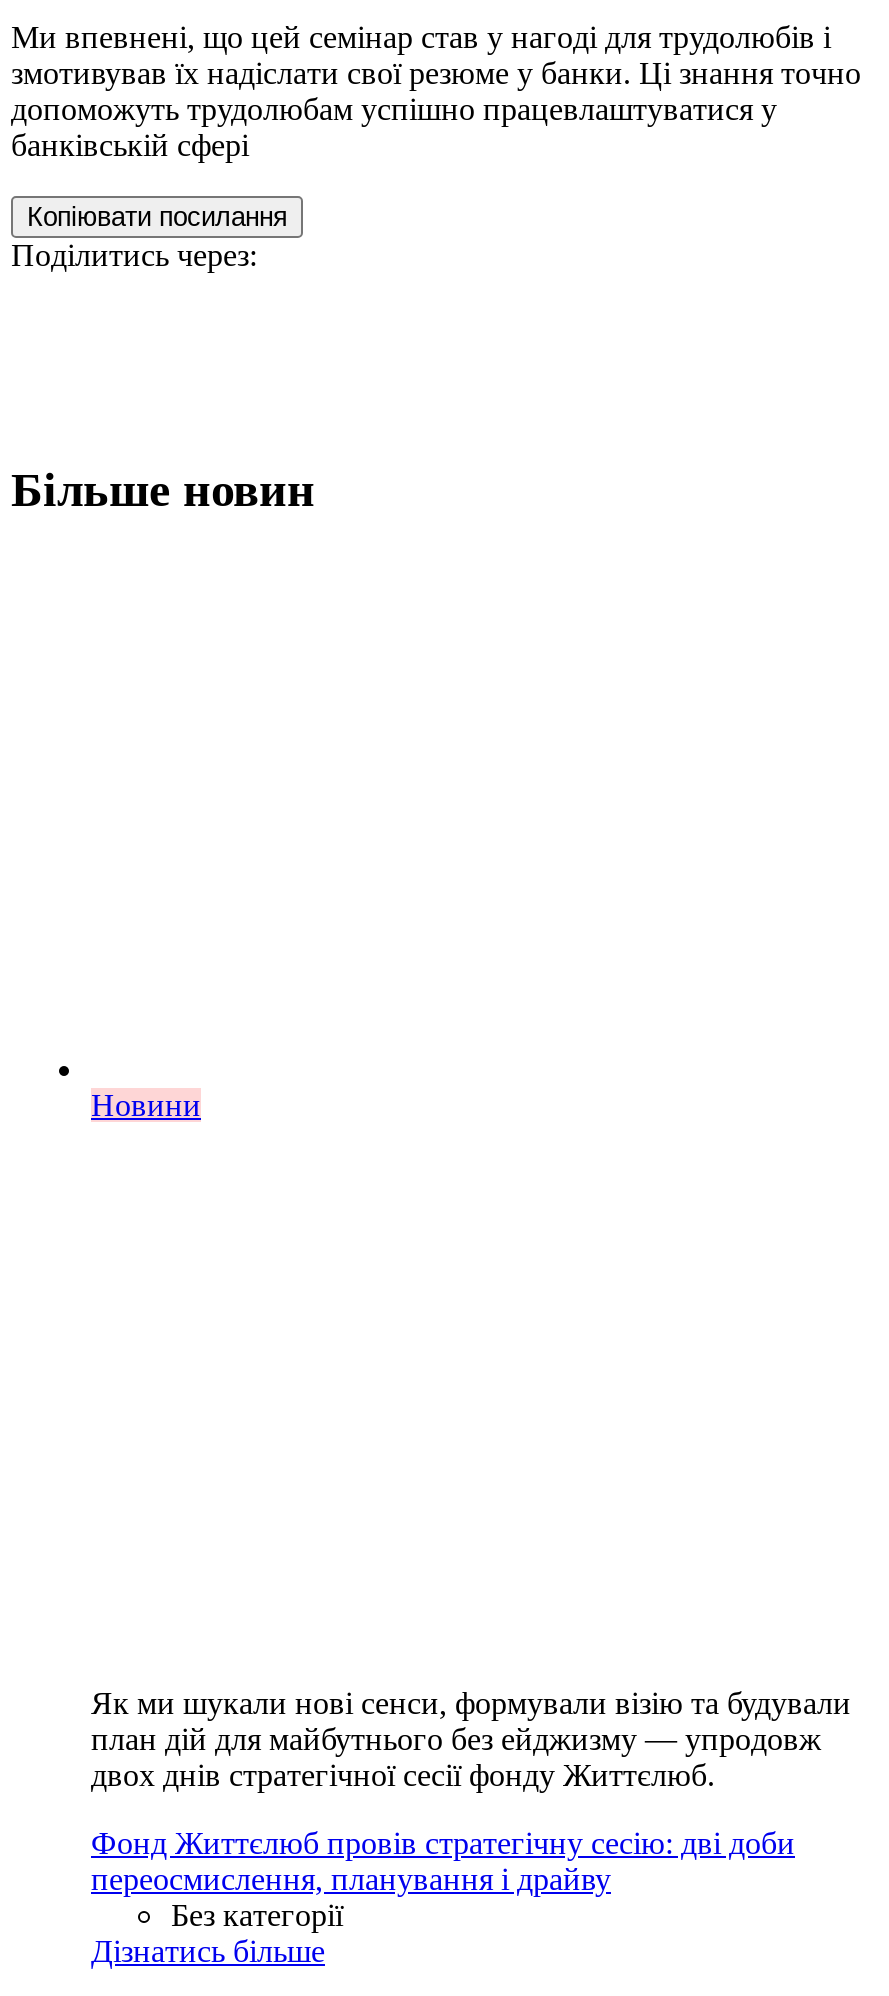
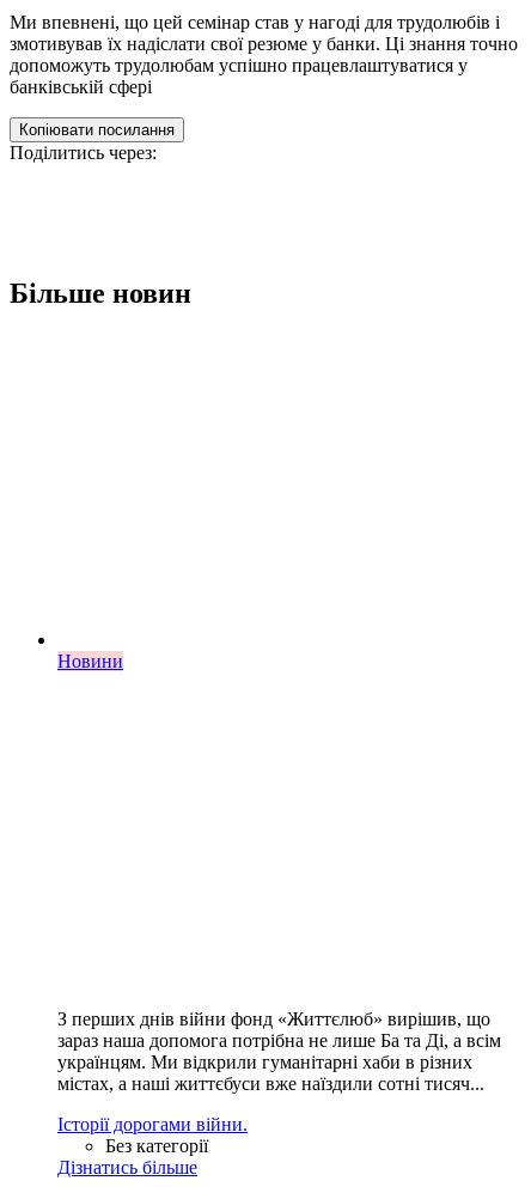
[91,1687,851,1793] Як ми шукали нові сенси, формували візію та будували | план дій для майбутнього без ейджизму — упродовж | двох днів стратегічної сесії фонду Життєлюб. -> [57,1009,501,1094] З перших днів війни фонд «Життєлюб» вирішив, що | зараз наша допомога потрібна не лише Ба та Ді, а всім | українцям. Ми відкрили гуманітарні хаби в різних | містах, а наші життєбуси вже наїздили сотні тисяч...
[91,1827,795,1897] Фонд Життєлюб провів стратегічну сесію: дві доби | переосмислення, планування і драйву -> [57,1114,248,1135] Історії дорогами війни.

